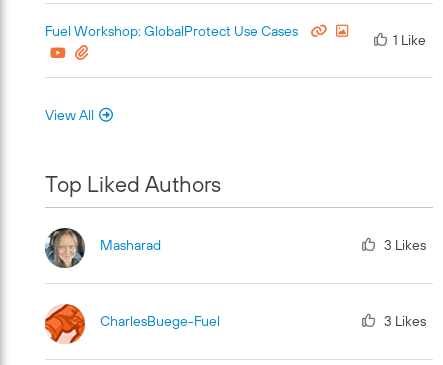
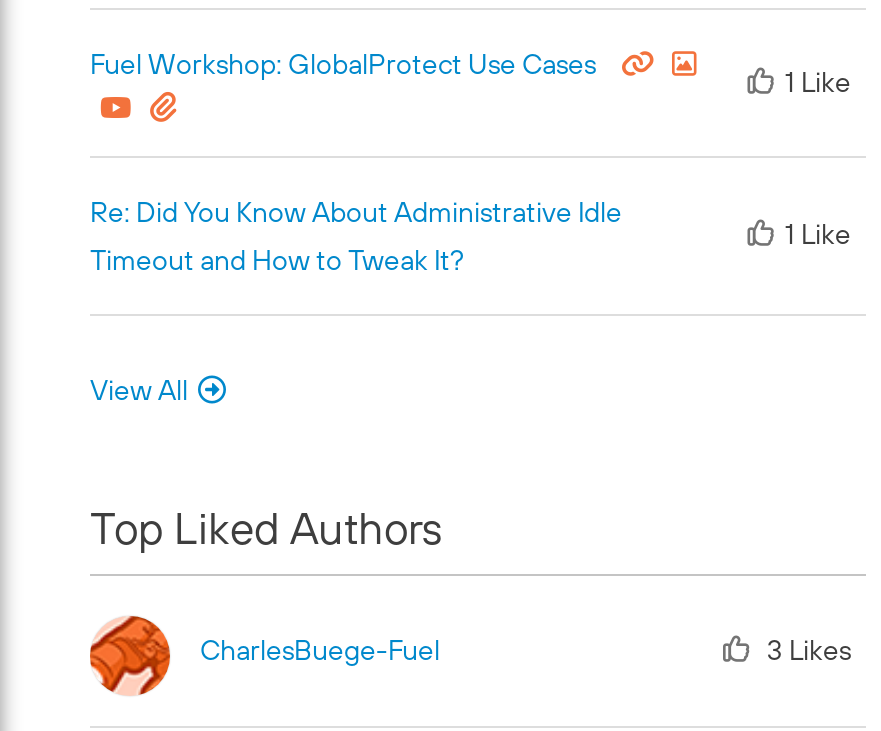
none -> [90,197,622,277] Re: Did You Know About Administrative Idle | Timeout and How to Tweak It?
none -> [785,219,851,251] 1 Like
moved [45,107,221,197] -> [90,375,442,555]: View All | Top Liked Authors
[44,227,425,269] [image] | Masharad | 3 Likes -> none

